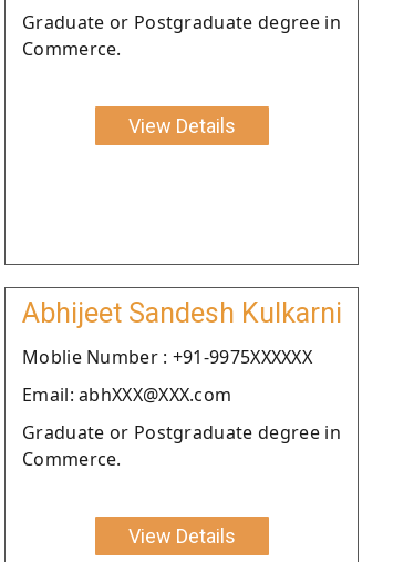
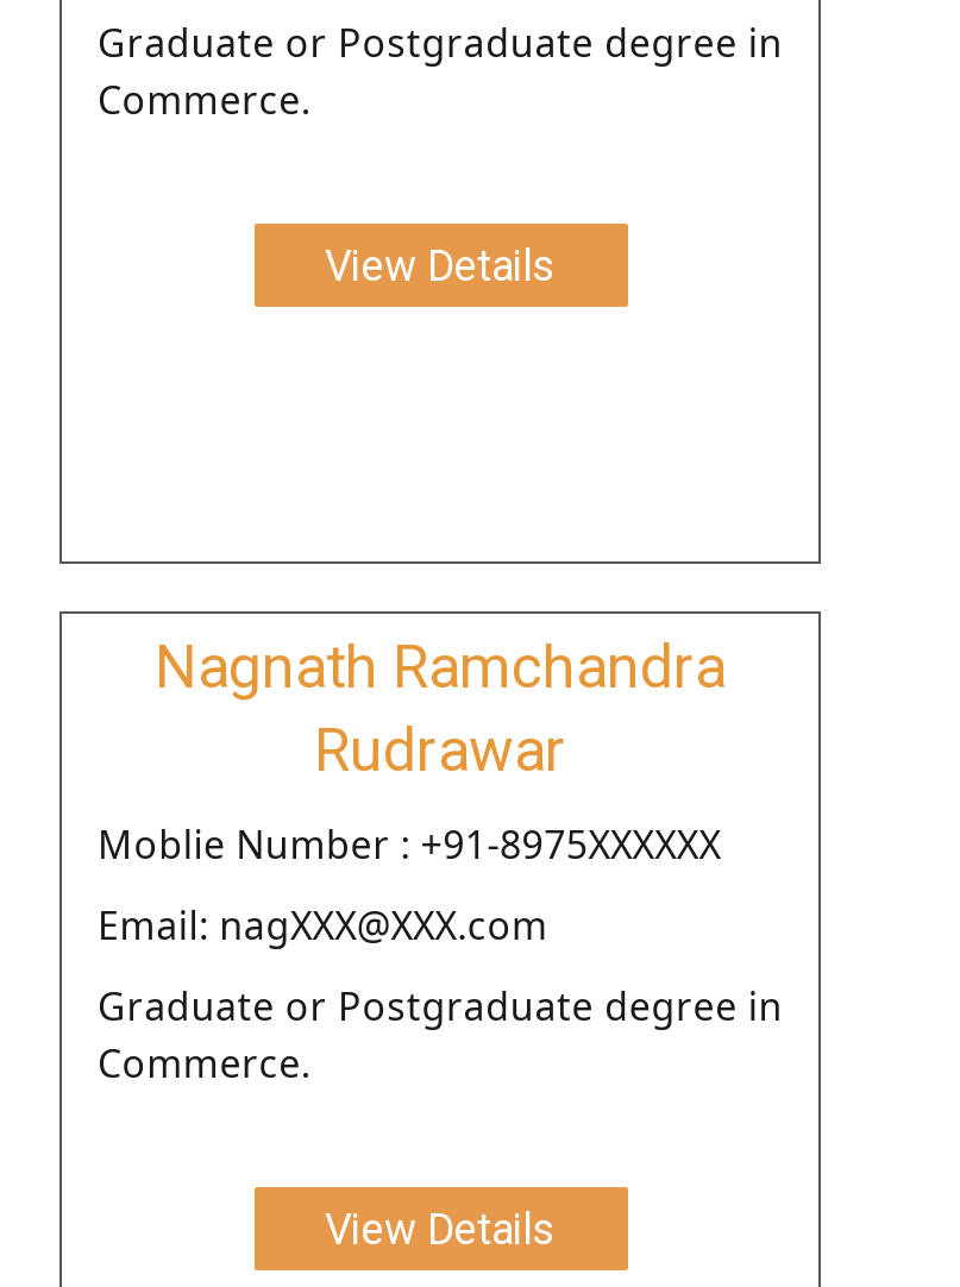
[22,297,341,329] Abhijeet Sandesh Kulkarni -> [155,632,726,785] Nagnath Ramchandra | Rudrawar
[22,345,312,369] Moblie Number : +91-9975XXXXXX -> [98,818,721,870] Moblie Number : +91-8975XXXXXX
[22,382,232,407] Email: abhXXX@XXX.com -> [98,899,548,951] Email: nagXXX@XXX.com

